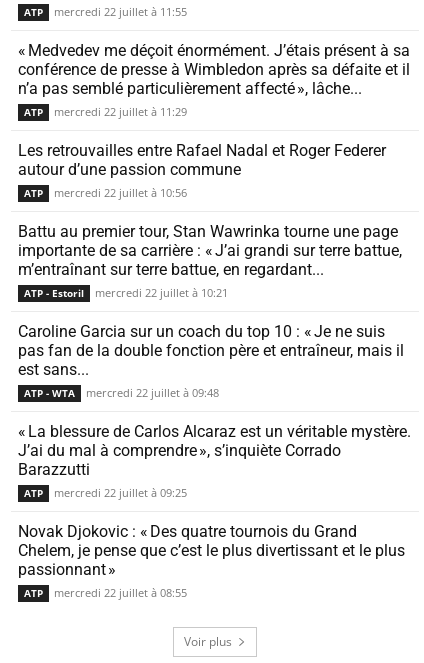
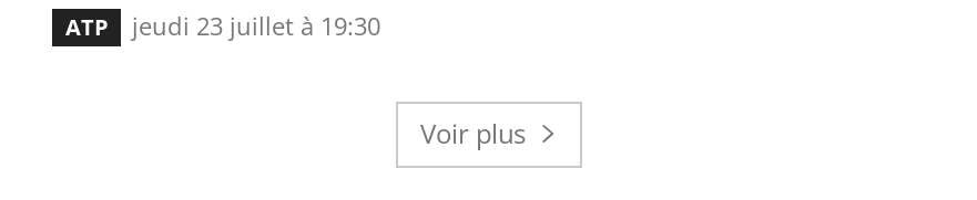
[18,4,411,600] mercredi 22 juillet à 11:55 | « Medvedev me déçoit énormément. J’étais présent à sa | conférence de presse à Wimbledon après sa défaite et il | n’a pas semblé particulièrement affecté », lâche... | ATP | mercredi 22 juillet à 11:29 | Les retrouvailles entre Rafael Nadal et Roger Federer | autour d’une passion commune | ATP | mercredi 22 juillet à 10:56 | Battu au premier tour, Stan Wawrinka tourne une page | importante de sa carrière : « J’ai grandi sur terre battue, | m’entraînant sur terre battue, en regardant... | ATP - Estoril | mercredi 22 juillet à 10:21 | Caroline Garcia sur un coach du top 10 : « Je ne suis | pas fan de la double fonction père et entraîneur, mais il | est sans... | ATP - WTA | mercredi 22 juillet à 09:48 | « La blessure de Carlos Alcaraz est un véritable mystère. | J’ai du mal à comprendre », s’inquiète Corrado | Barazzutti | ATP | mercredi 22 juillet à 09:25 | Novak Djokovic : « Des quatre tournois du Grand | Chelem, je pense que c’est le plus divertissant et le plus | passionnant » | ATP | mercredi 22 juillet à 08:55 -> [132,9,380,42] jeudi 23 juillet à 19:30

